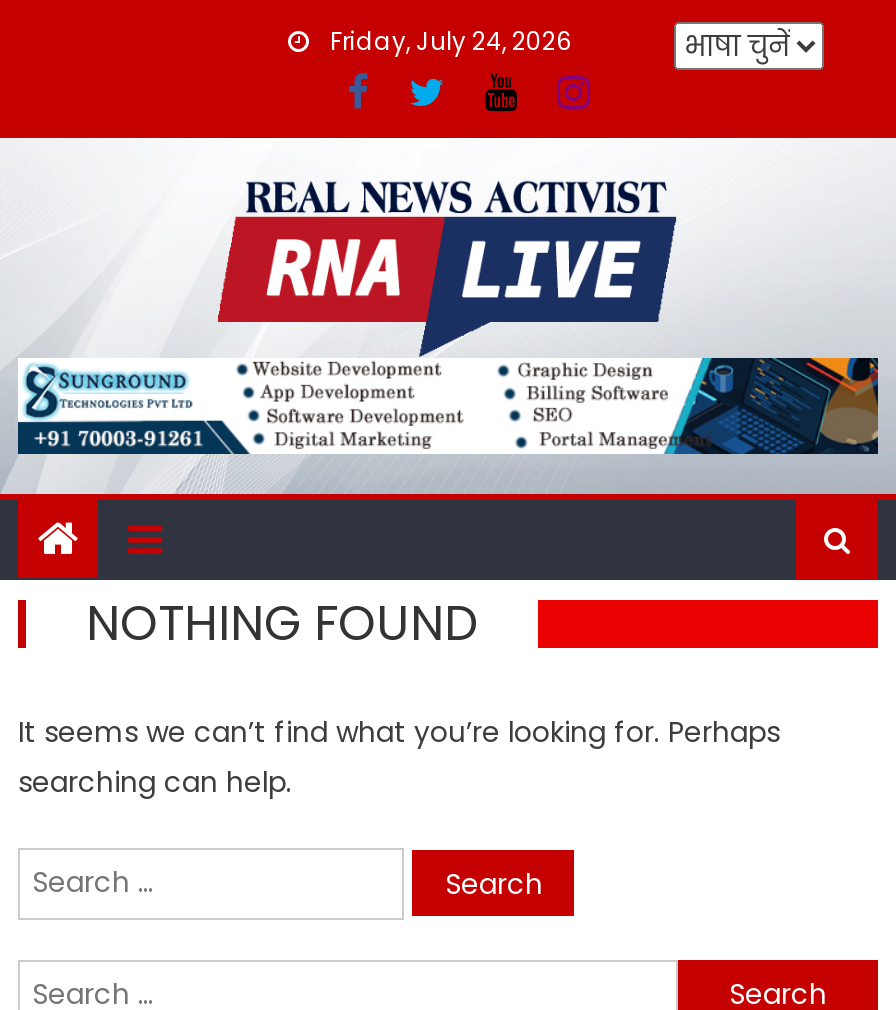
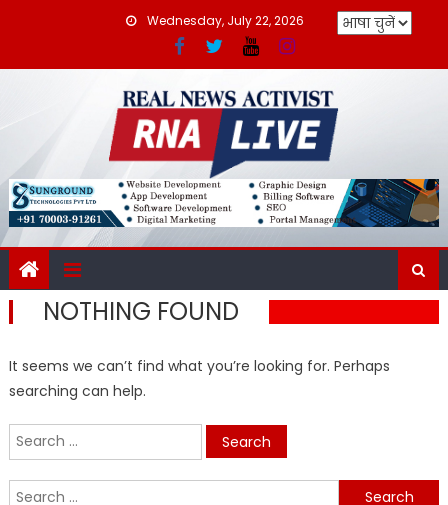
[324,24,572,58] Friday, July 24, 2026 -> [144,12,304,29] Wednesday, July 22, 2026

